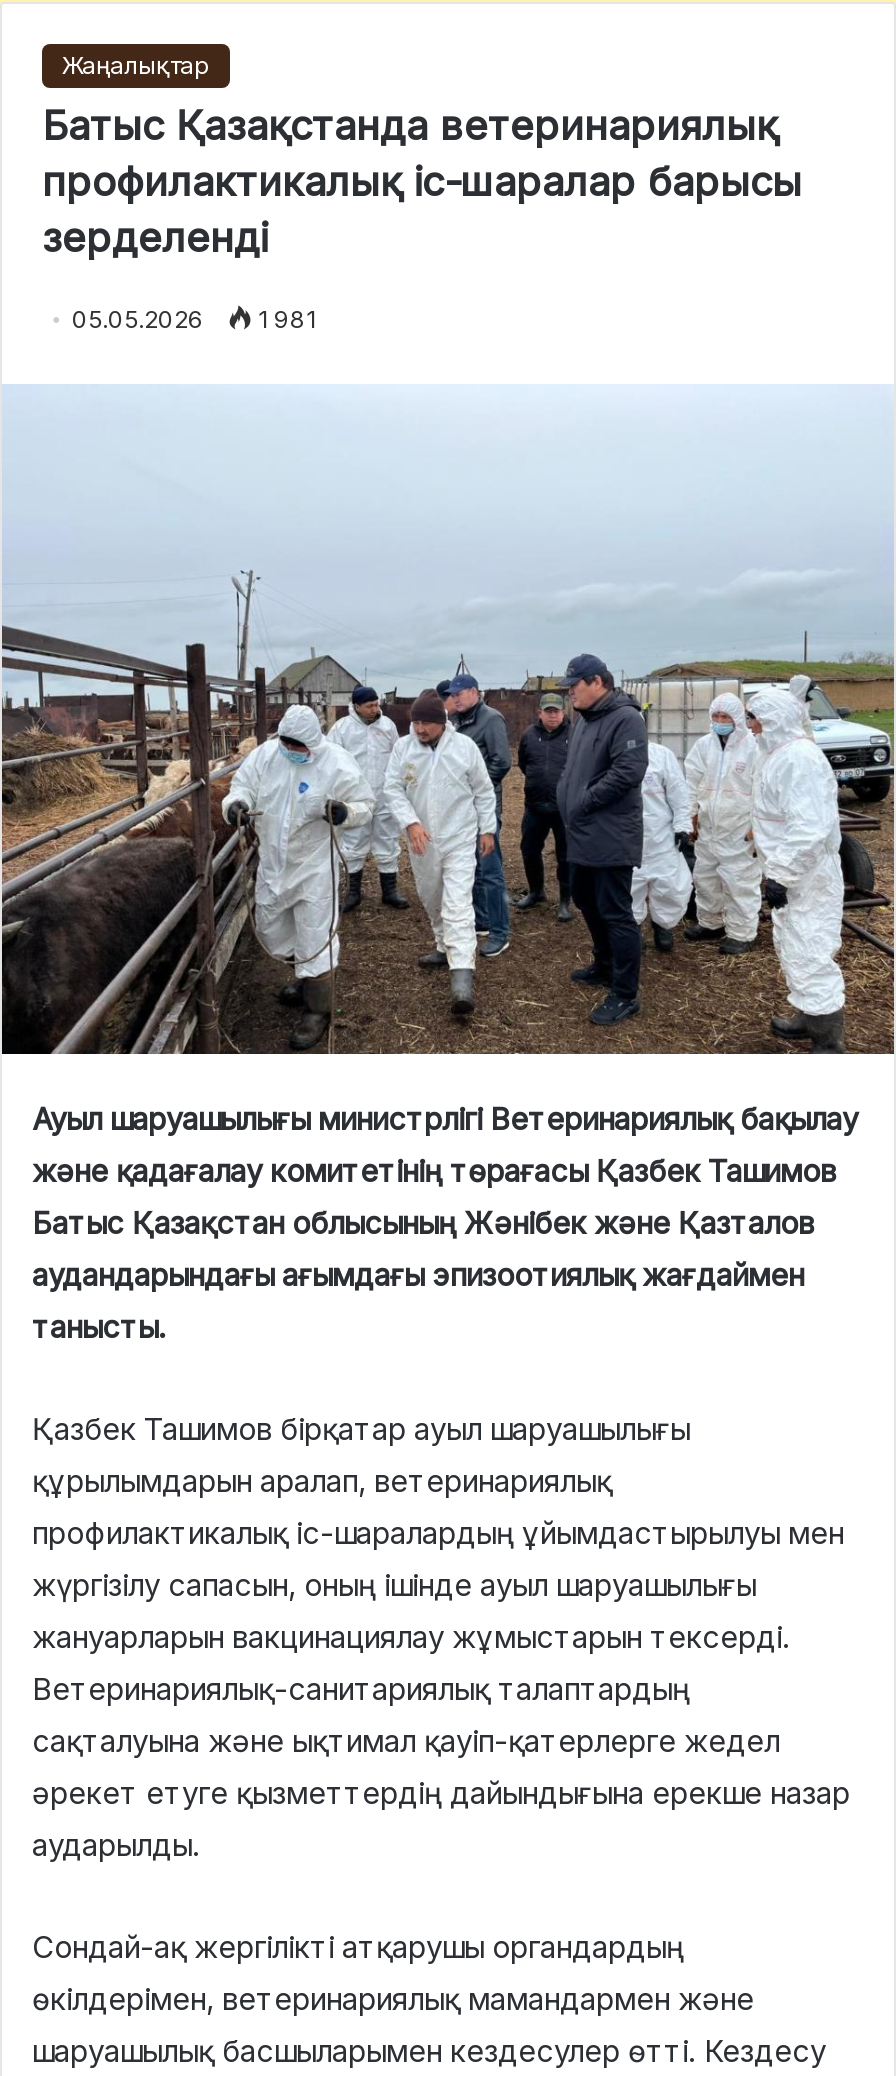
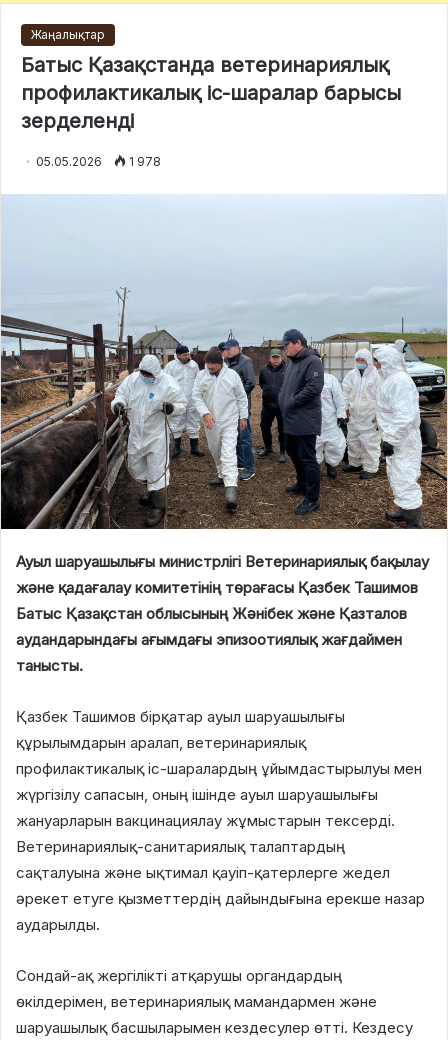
[72,304,316,334] 05.05.2026 1 981 -> [36,154,161,169] 05.05.2026 1 978

